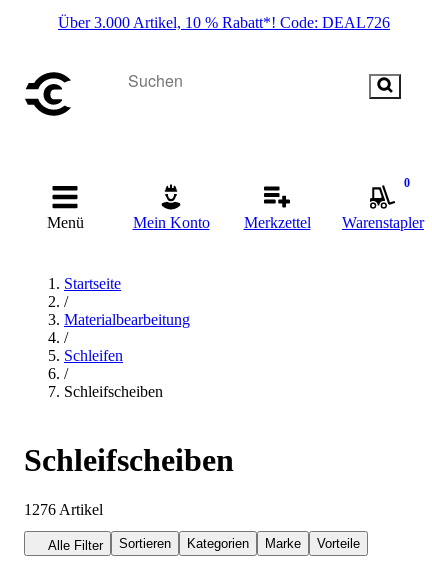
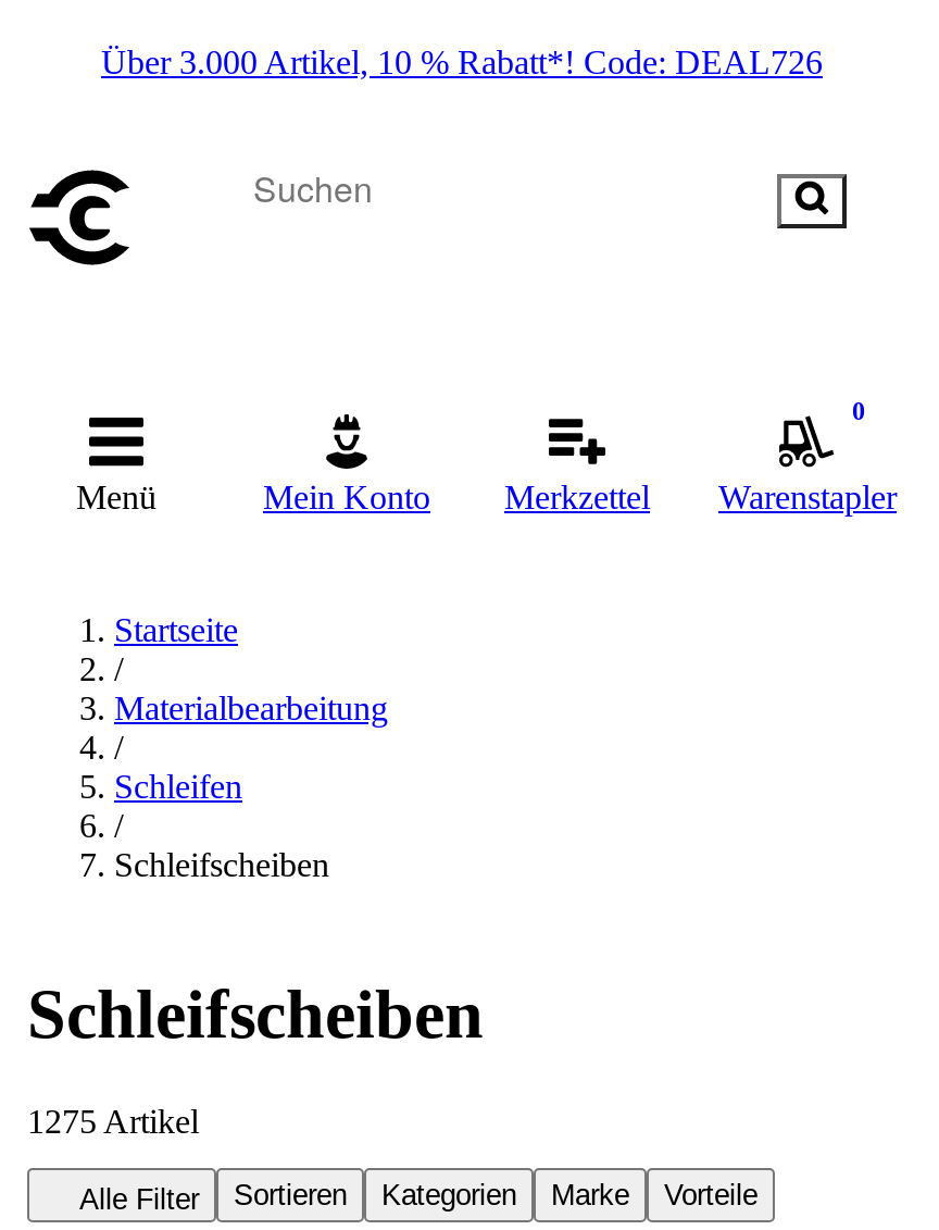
[24,501,103,518] 1276 Artikel -> [27,1103,199,1140] 1275 Artikel

